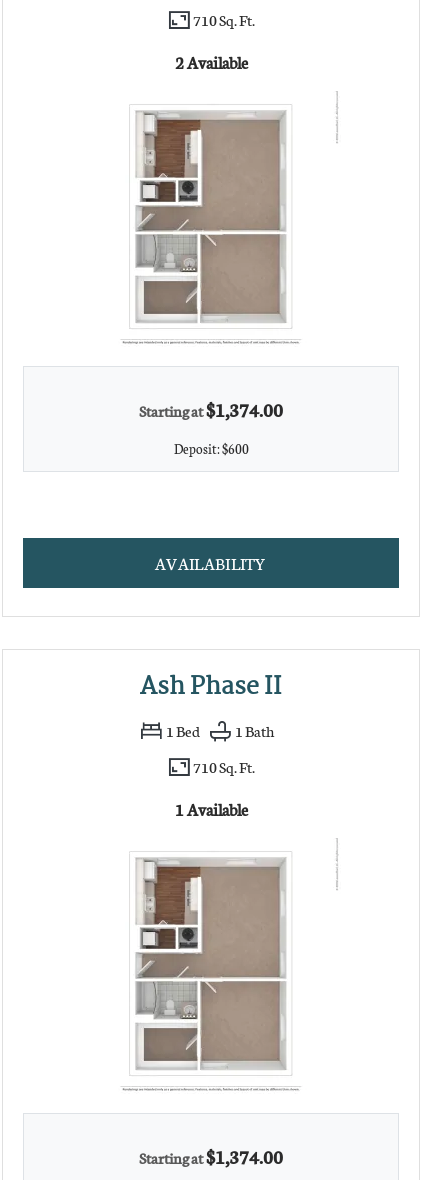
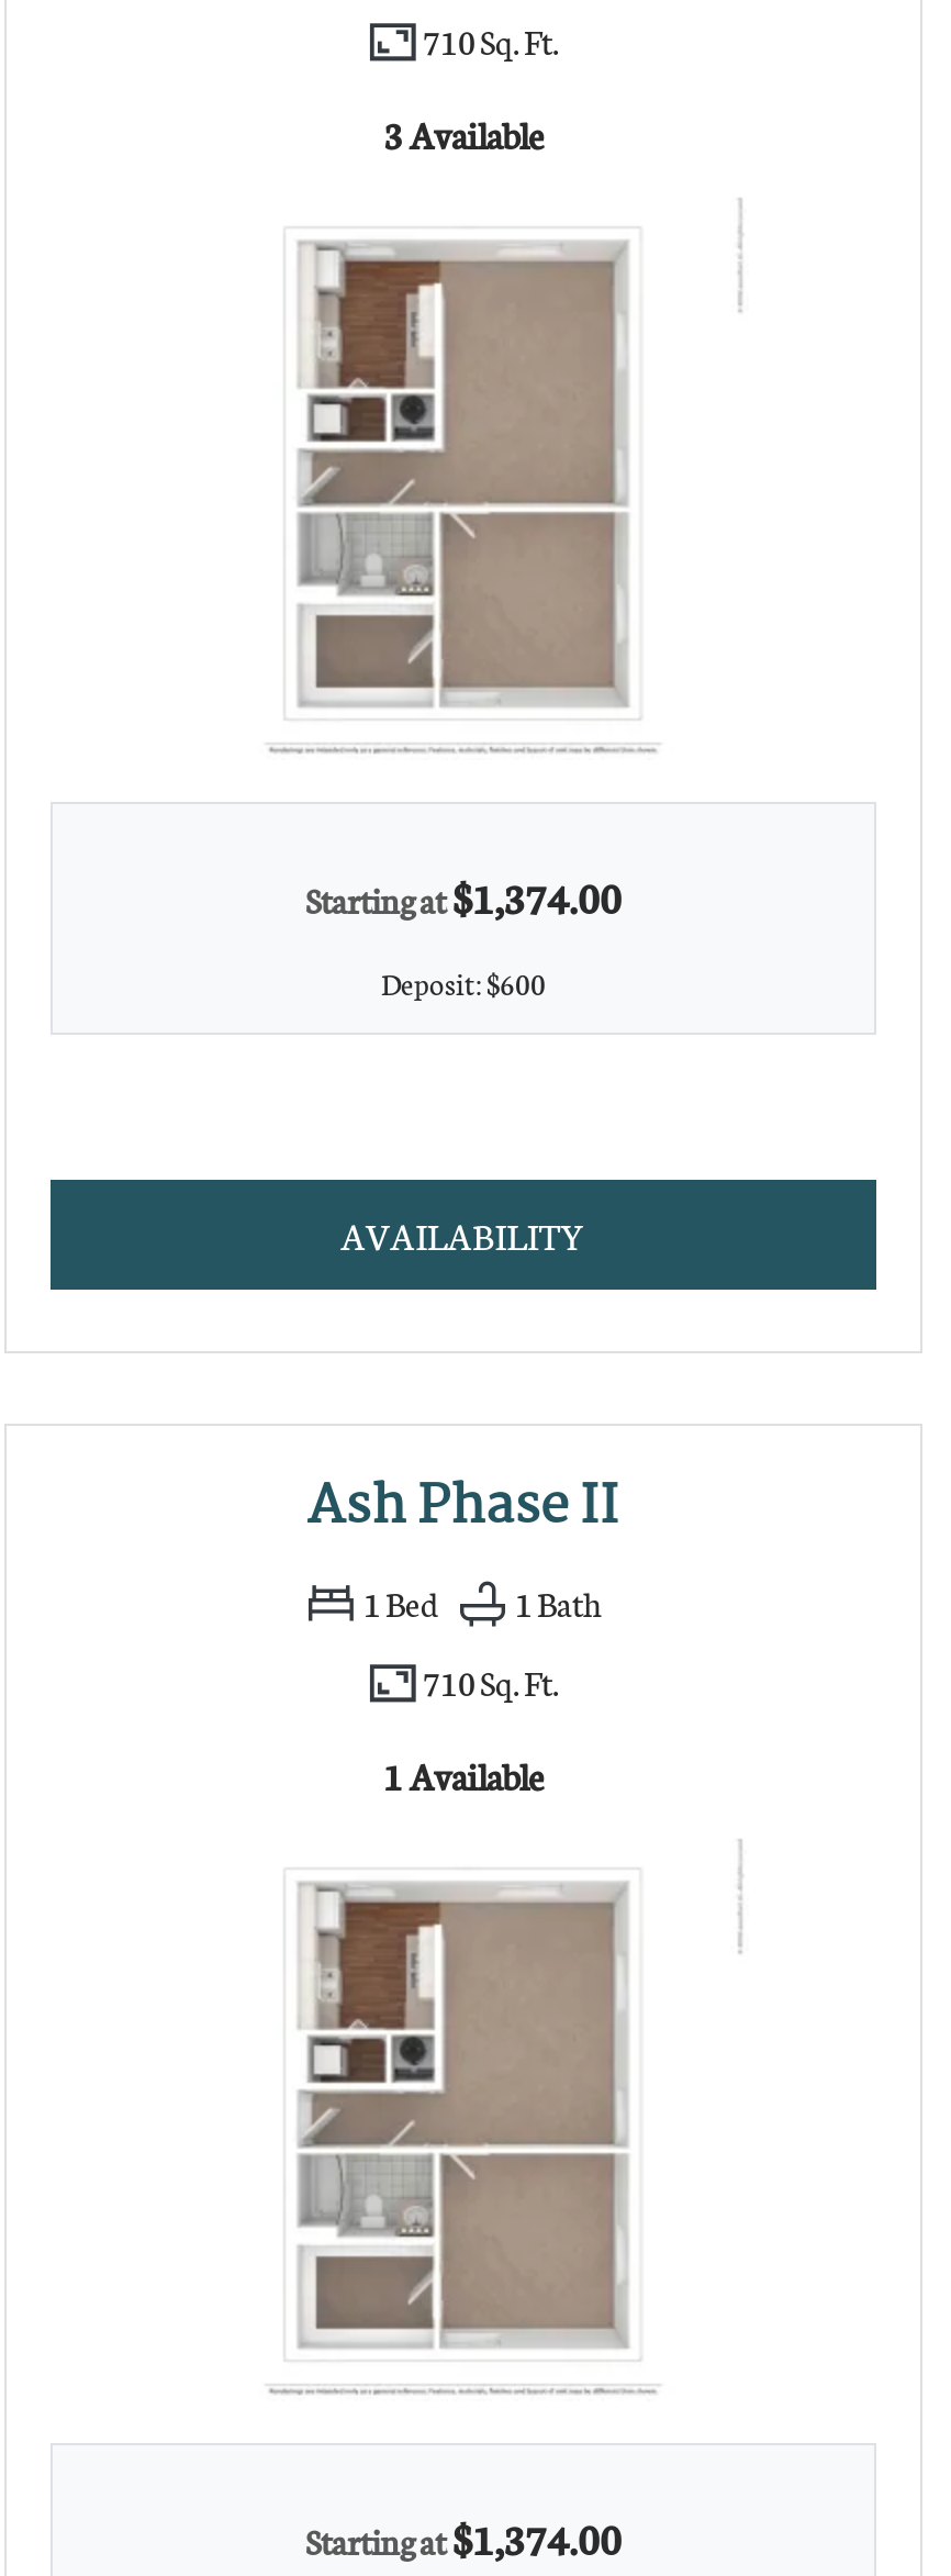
[174,50,247,73] 2 Available -> [383,108,544,158] 3 Available

